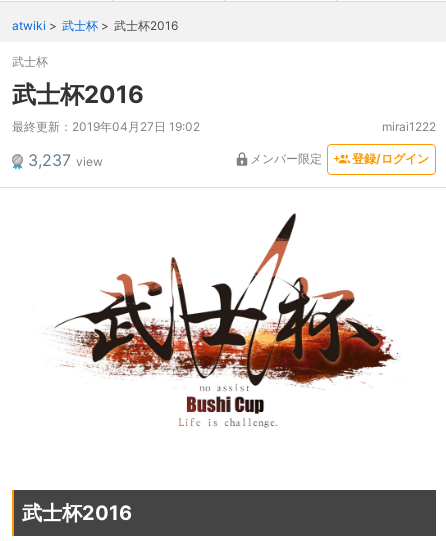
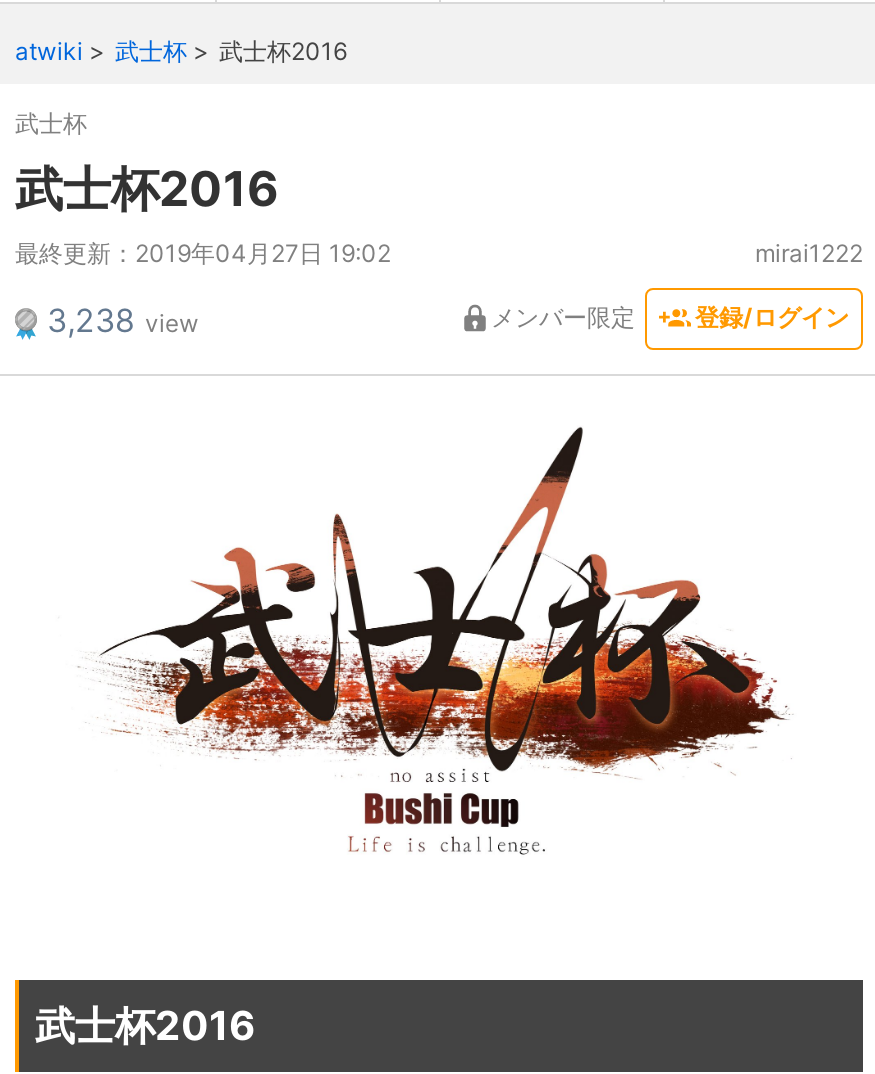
[28,149,103,169] 3,237 view -> [47,299,199,339] 3,238 view

